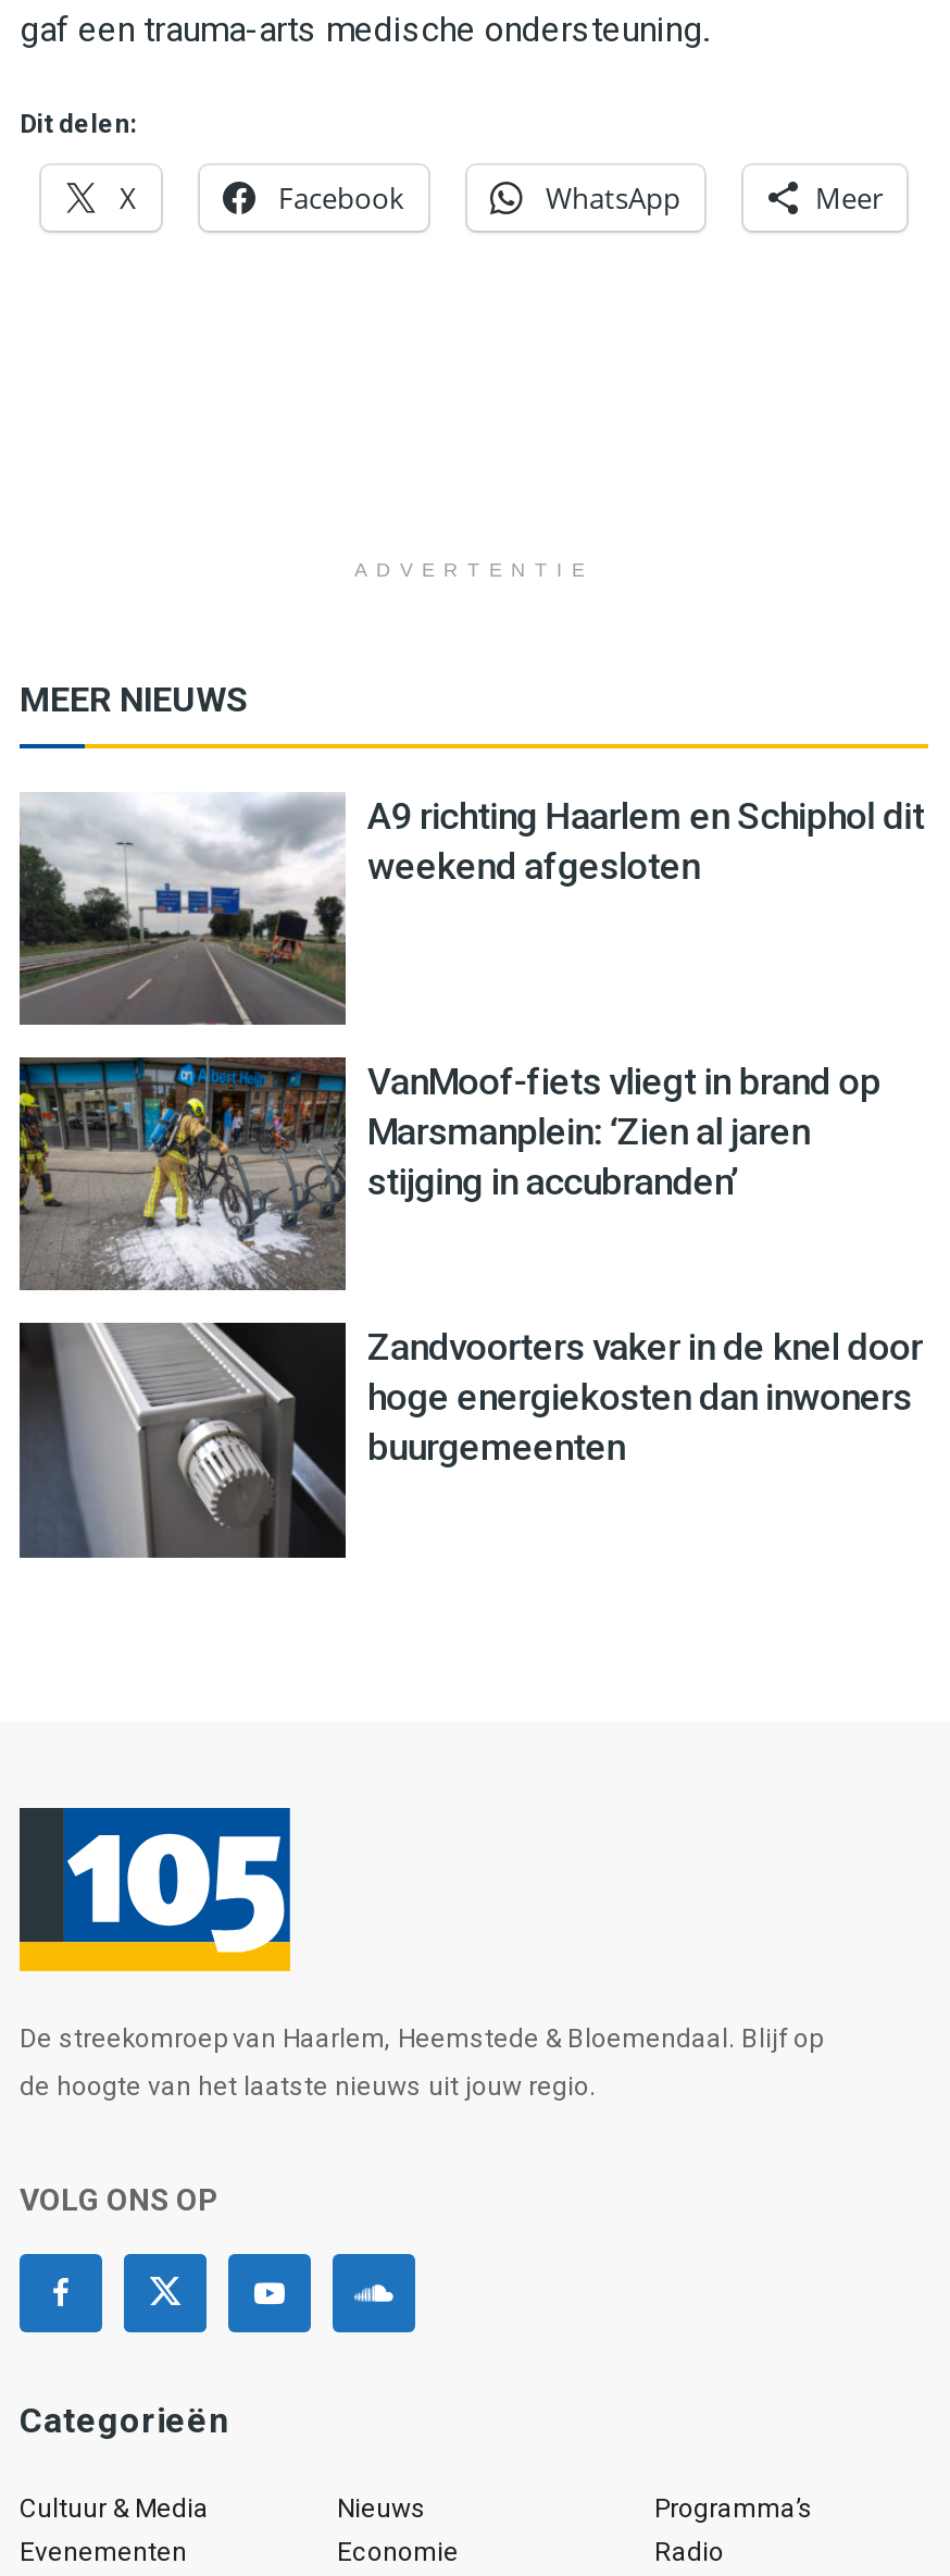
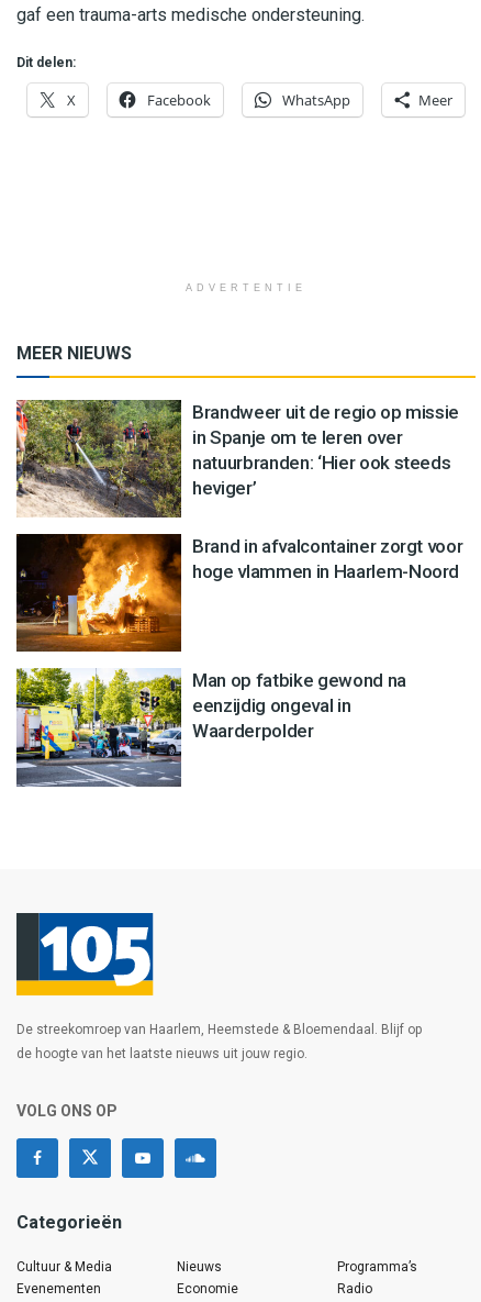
[17,792,924,1027] [image] | A9 richting Haarlem en Schiphol dit | weekend afgesloten -> [15,399,459,518] [image] | Brandweer uit de regio op missie | in Spanje om te leren over | natuurbranden: ‘Hier ook steeds | heviger’
[17,1055,881,1292] [image] | VanMoof-fiets vliegt in brand op | Marsmanplein: ‘Zien al jaren | stijging in accubranden’ -> [15,533,463,653] [image] | Brand in afvalcontainer zorgt voor | hoge vlammen in Haarlem-Noord
[17,1321,923,1558] [image] | Zandvoorters vaker in de knel door | hoge energiekosten dan inwoners | buurgemeenten -> [15,667,406,787] [image] | Man op fatbike gewond na | eenzijdig ongeval in | Waarderpolder

